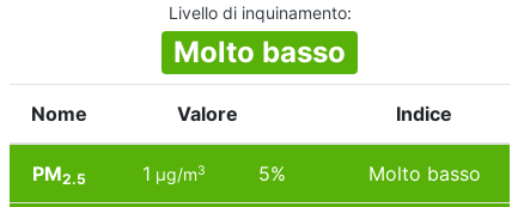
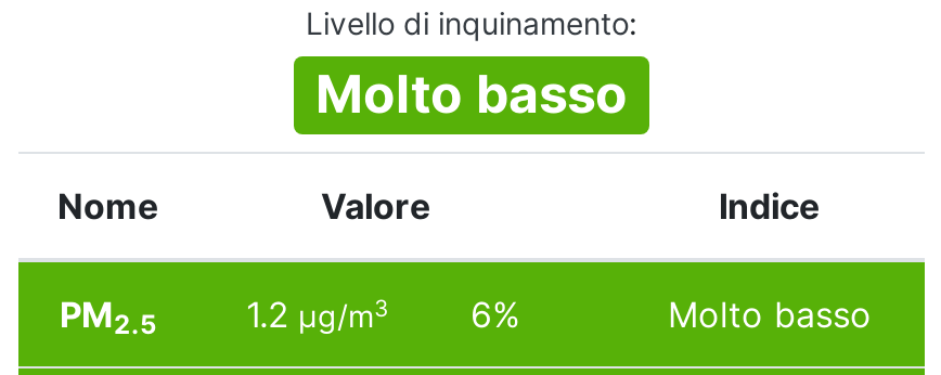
[142,162,206,185] 1 µg/m3 -> [246,293,389,336] 1.2 µg/m3
[258,162,286,185] 5% -> [470,293,520,336] 6%

